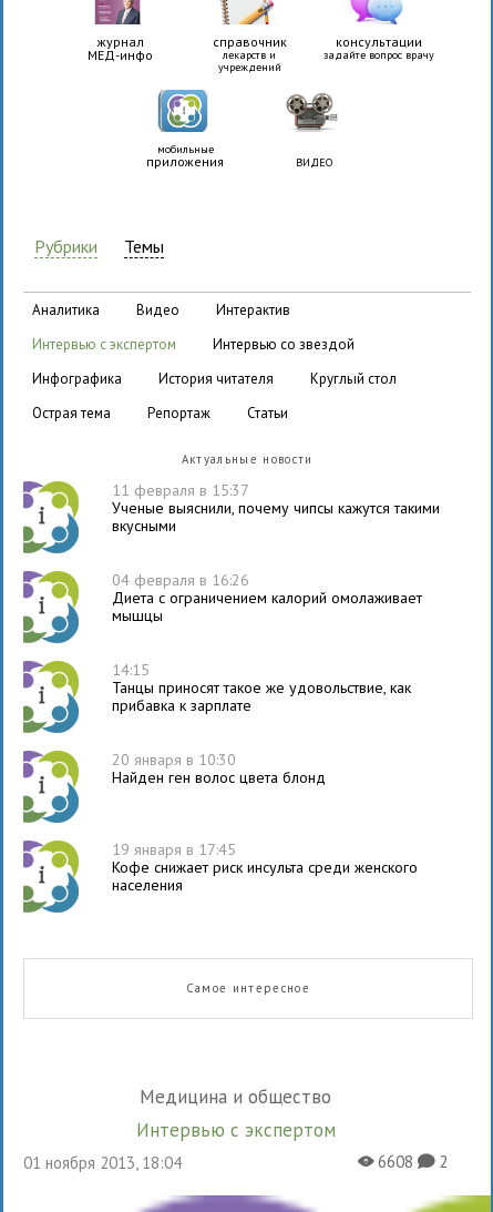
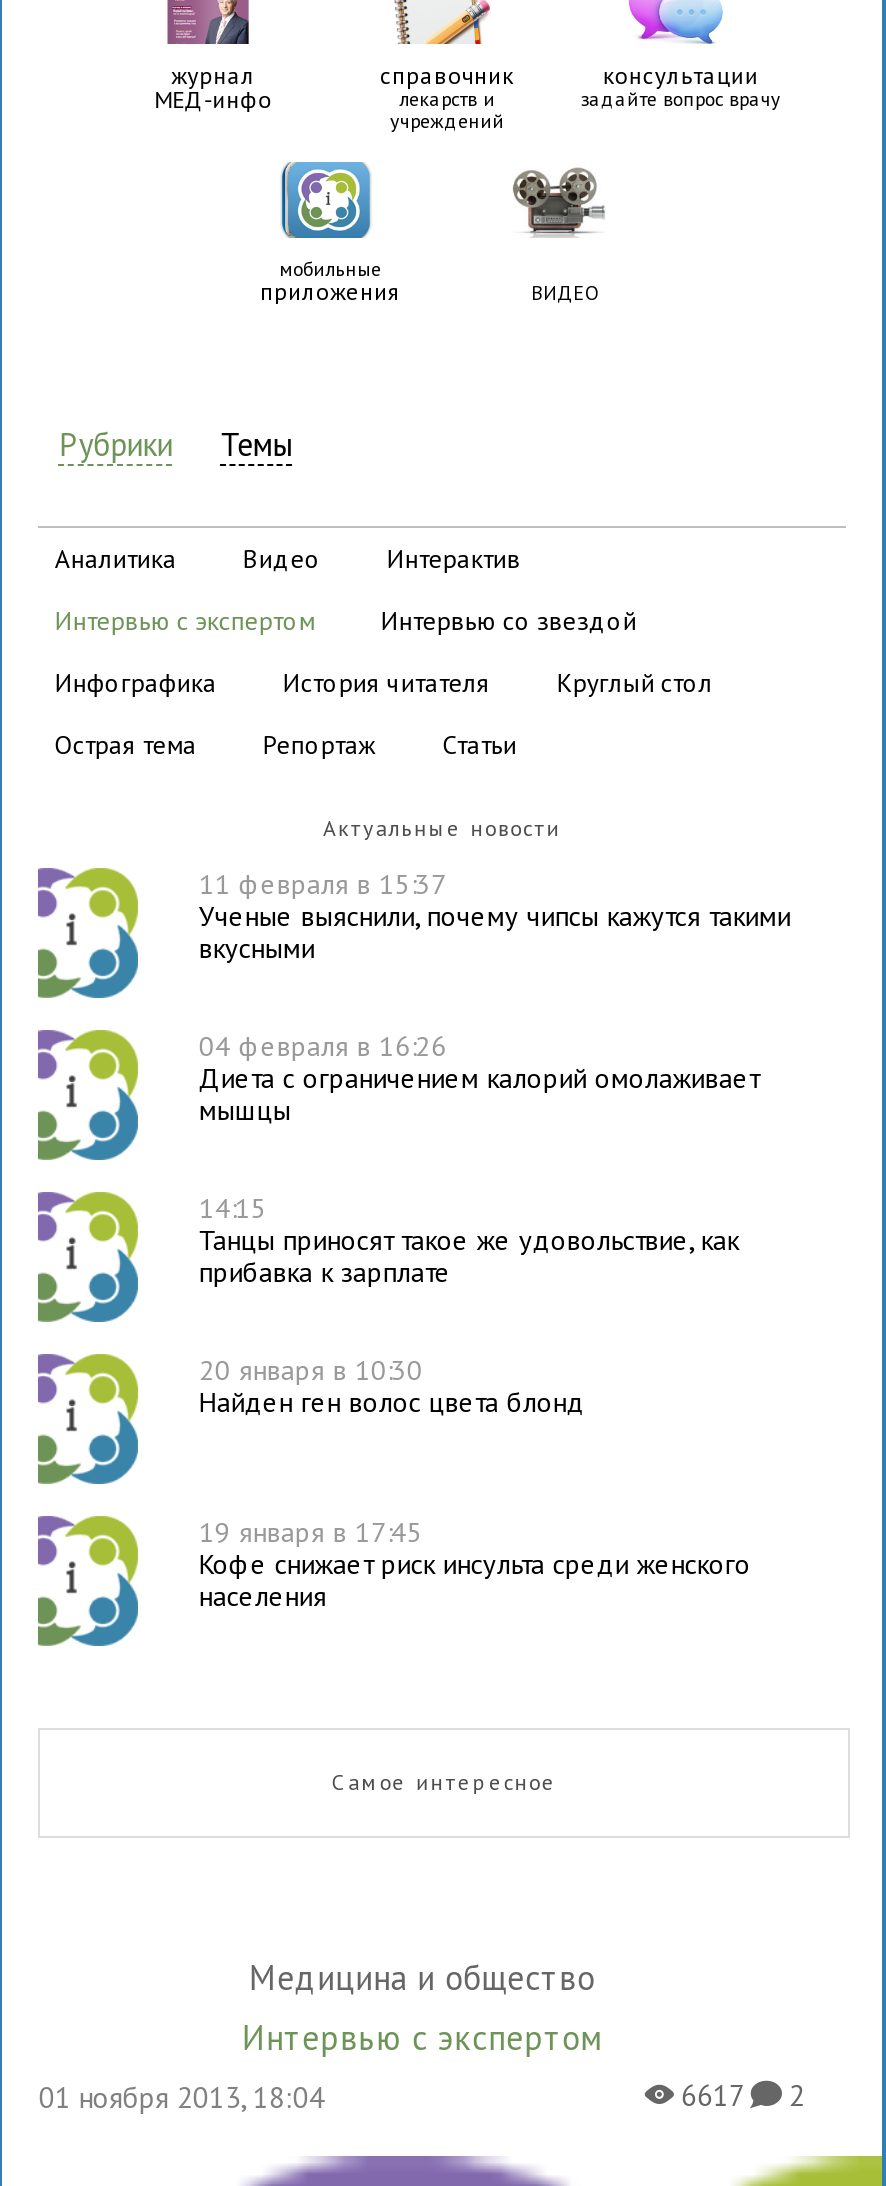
[358,1150,448,1172] X 6608 K 2 -> [645,2075,805,2113] X 6617 K 2

